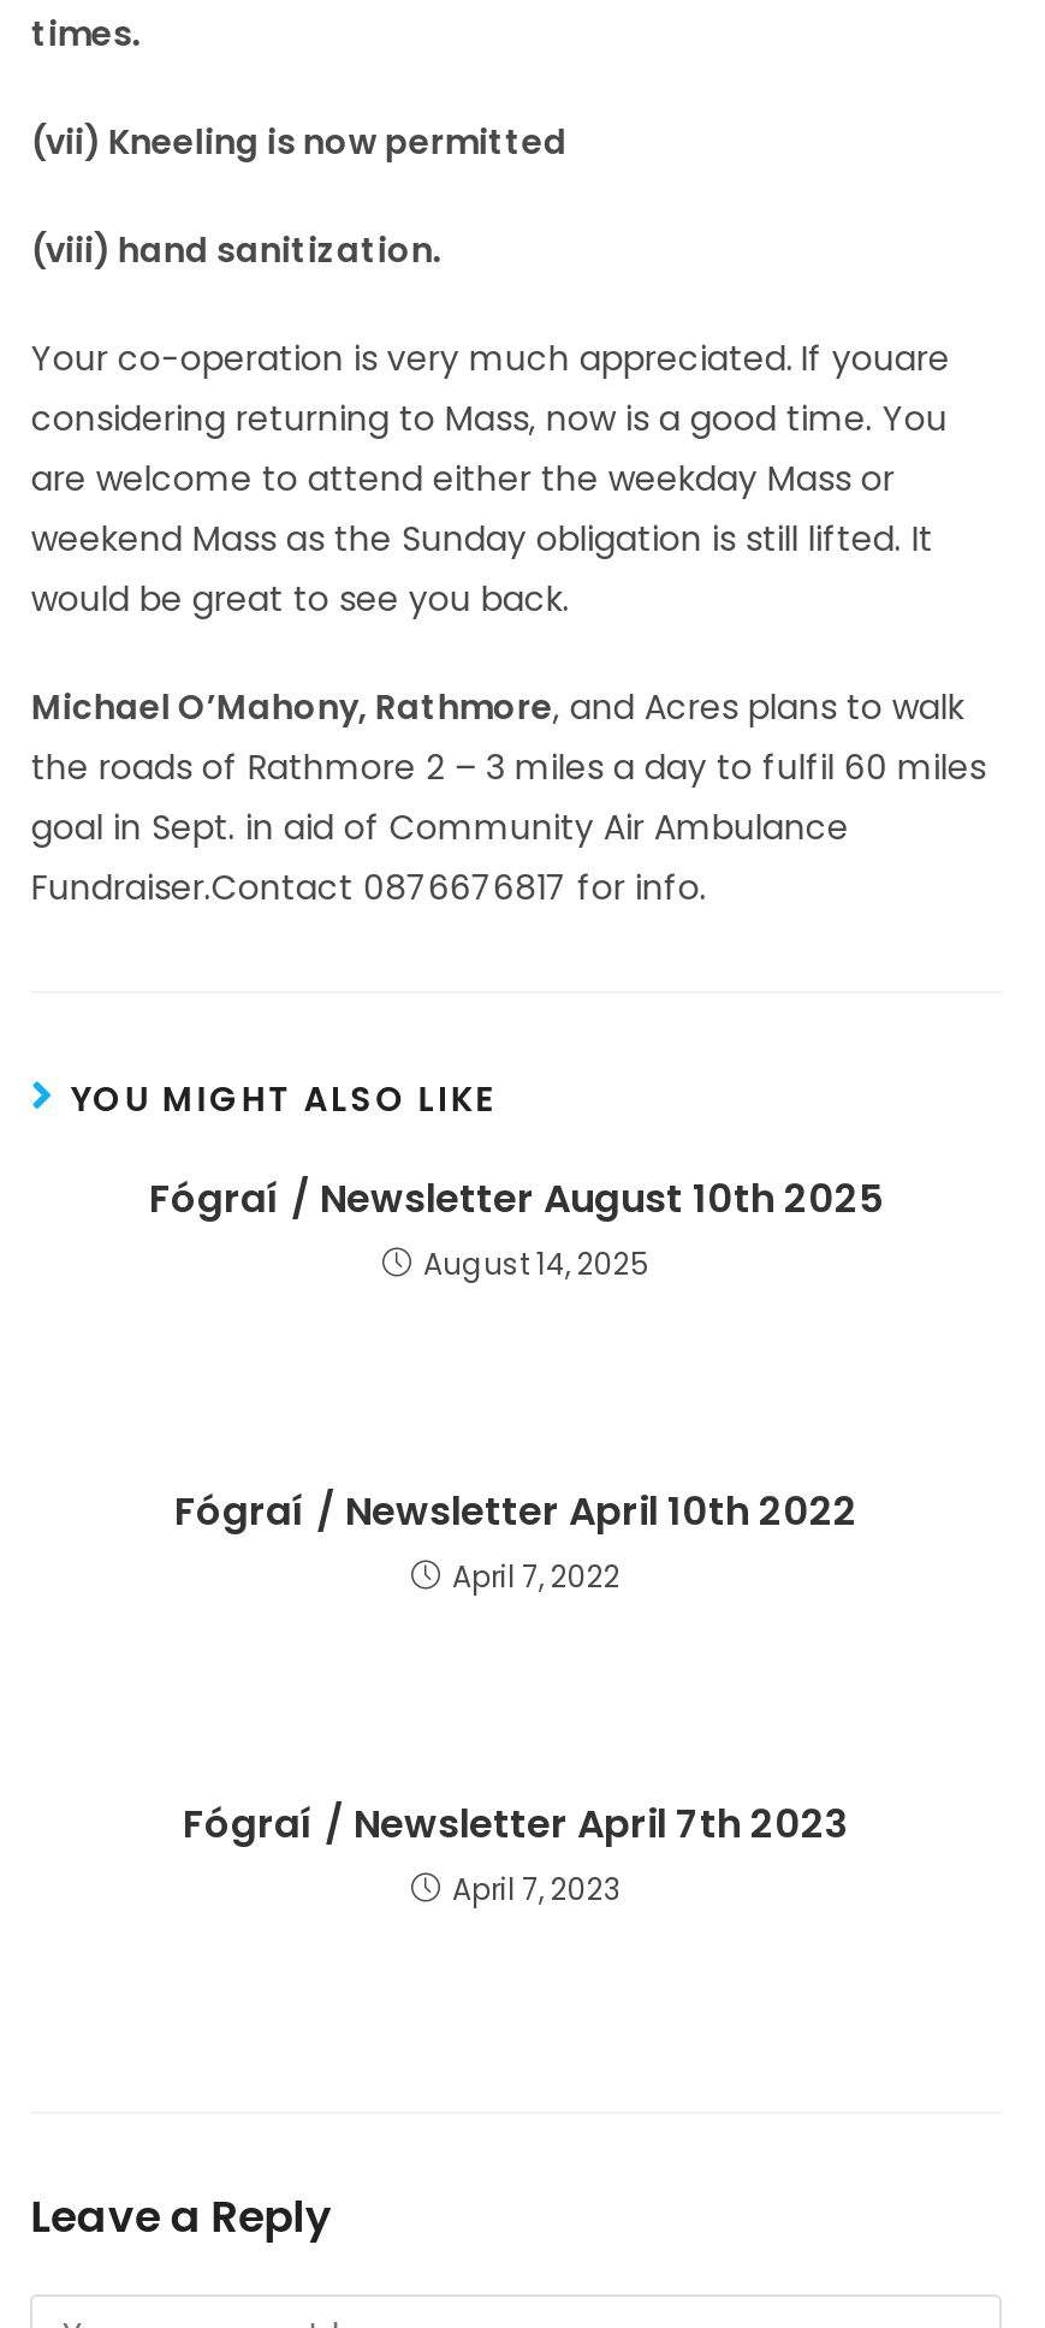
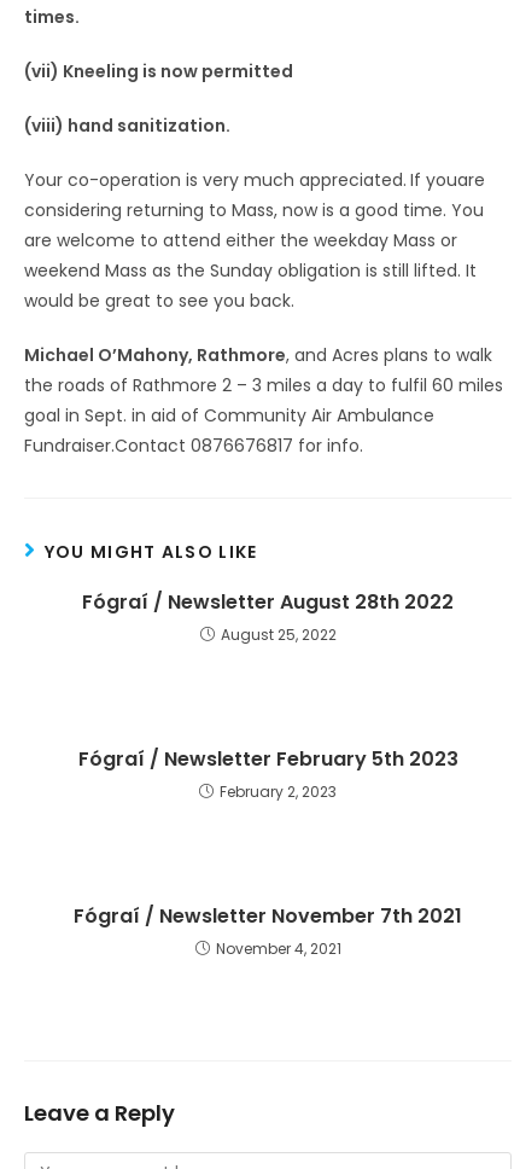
[149,1171,883,1284] Fógraí / Newsletter August 10th 2025 | August 14, 2025 -> [82,588,454,645] Fógraí / Newsletter August 28th 2022 | August 25, 2022
[174,1484,857,1597] Fógraí / Newsletter April 10th 2022 | April 7, 2022 -> [78,745,458,802] Fógraí / Newsletter February 5th 2023 | February 2, 2023
[183,1797,849,1910] Fógraí / Newsletter April 7th 2023 | April 7, 2023 -> [74,902,462,959] Fógraí / Newsletter November 7th 2021 | November 4, 2021

